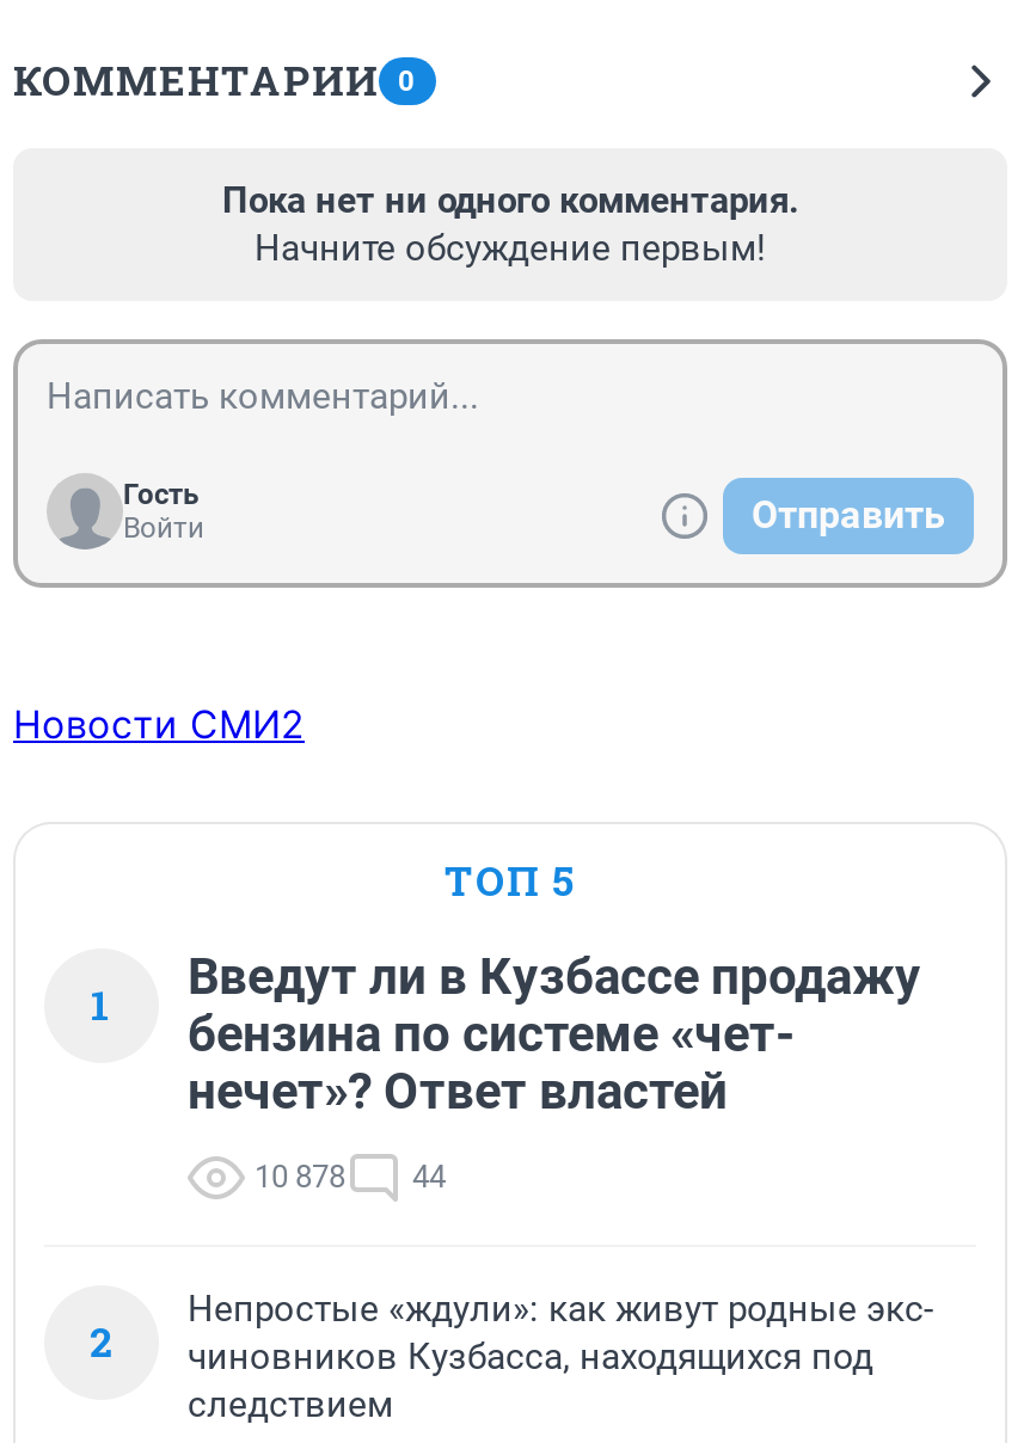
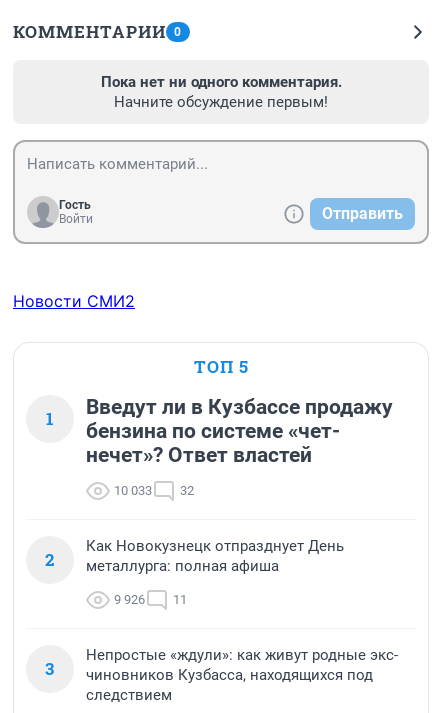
none -> [45,537,344,680] Как Новокузнецк отпразднует День | металлурга: полная афиша | 9 926 | 11 | 3
[255,1158,345,1194] 10 878 -> [114,483,152,498] 10 033
[412,1158,446,1194] 44 -> [180,483,194,498] 32

